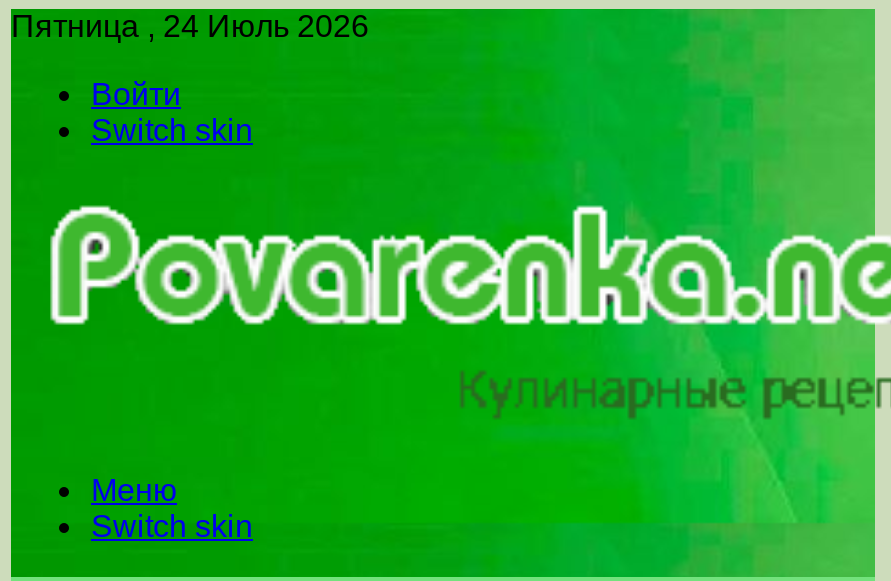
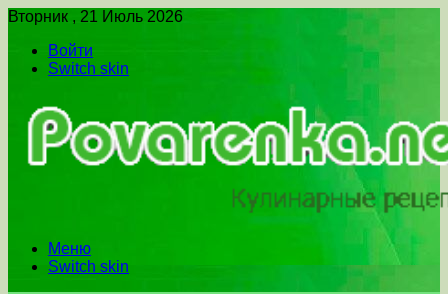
[11,9,369,43] Пятница , 24 Июль 2026 -> [8,8,183,25] Вторник , 21 Июль 2026

